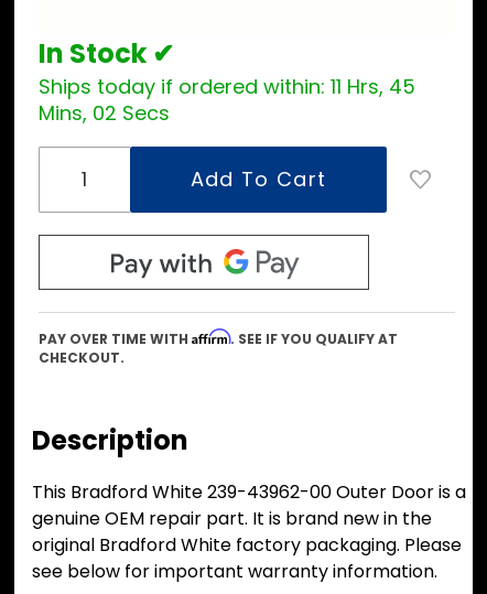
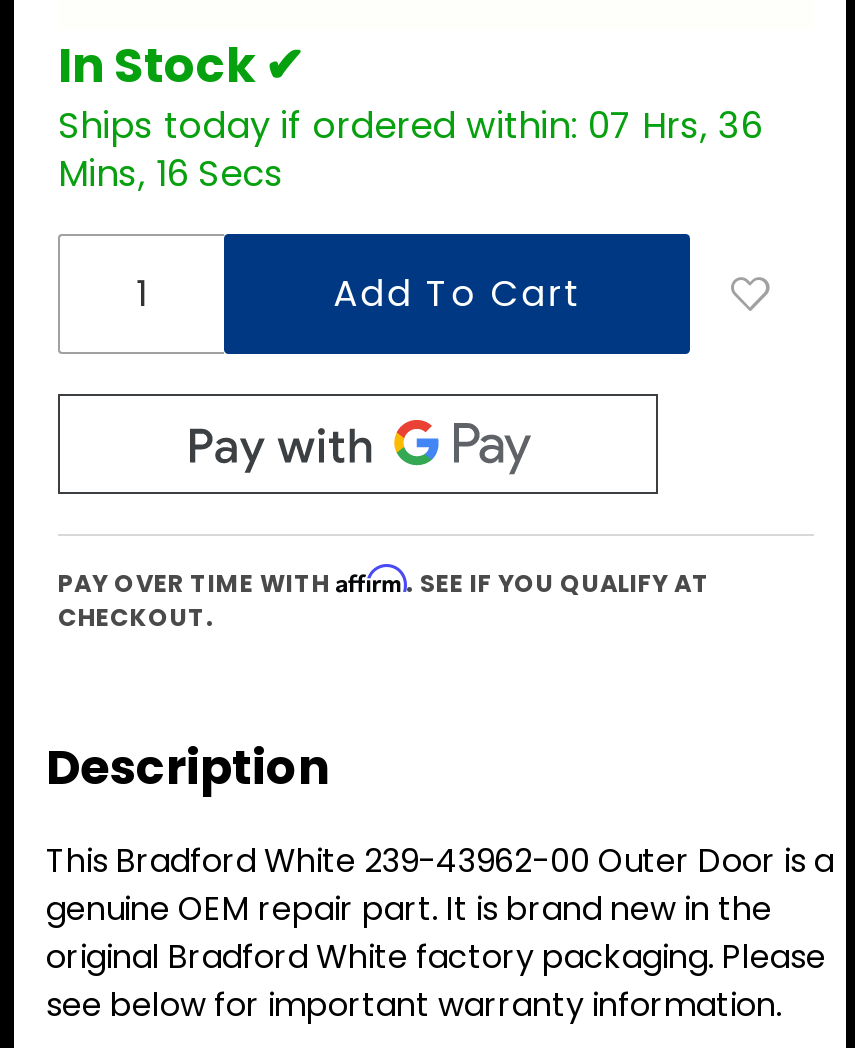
[39,72,415,100] Ships today if ordered within: 11 Hrs, 45 -> [58,99,762,149] Ships today if ordered within: 07 Hrs, 36
[39,99,170,126] Mins, 02 Secs -> [58,147,284,197] Mins, 16 Secs

